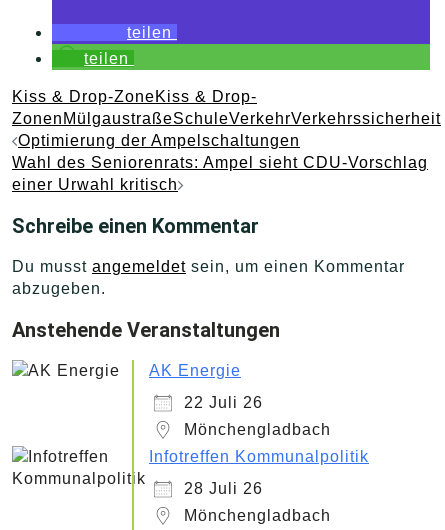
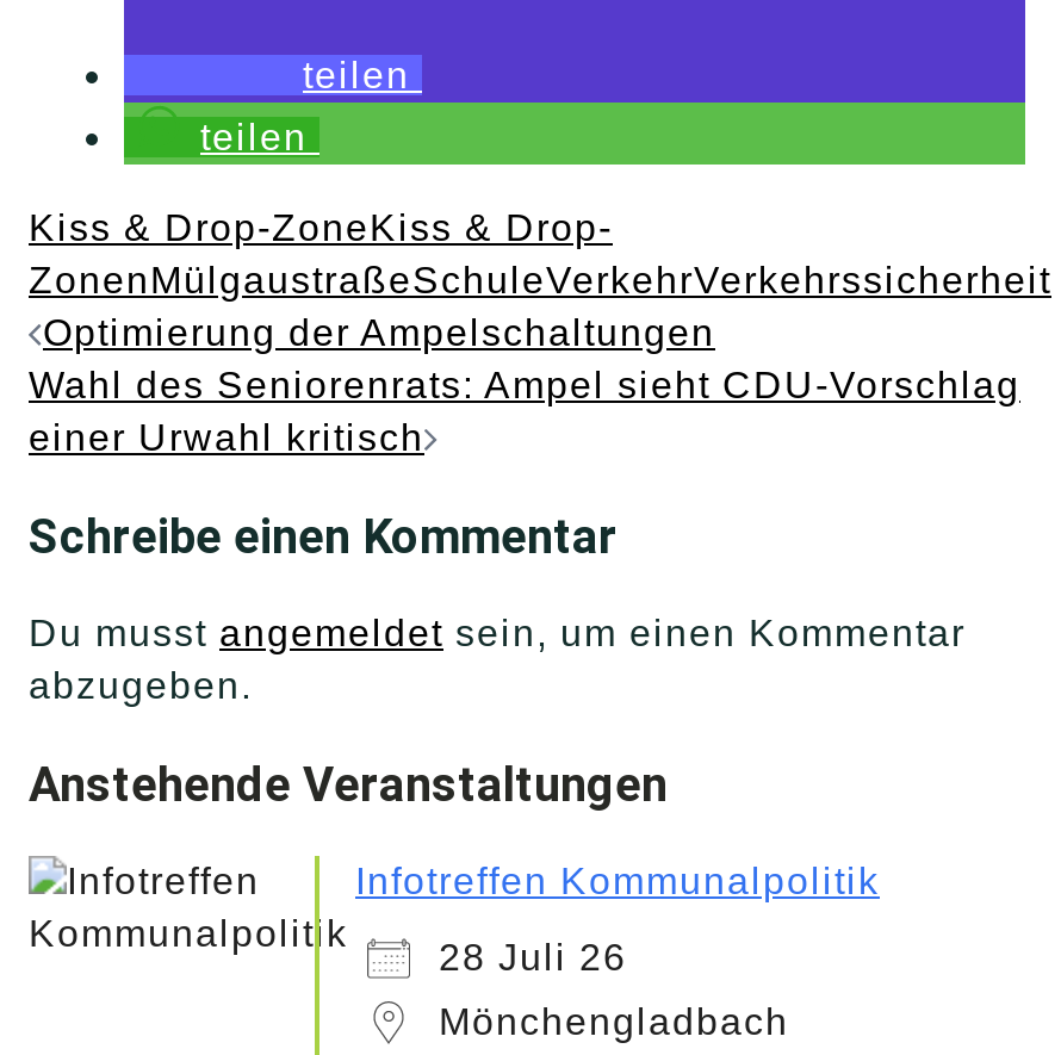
[149,362,331,438] AK Energie | 22 Juli 26 | Mönchengladbach -> none

